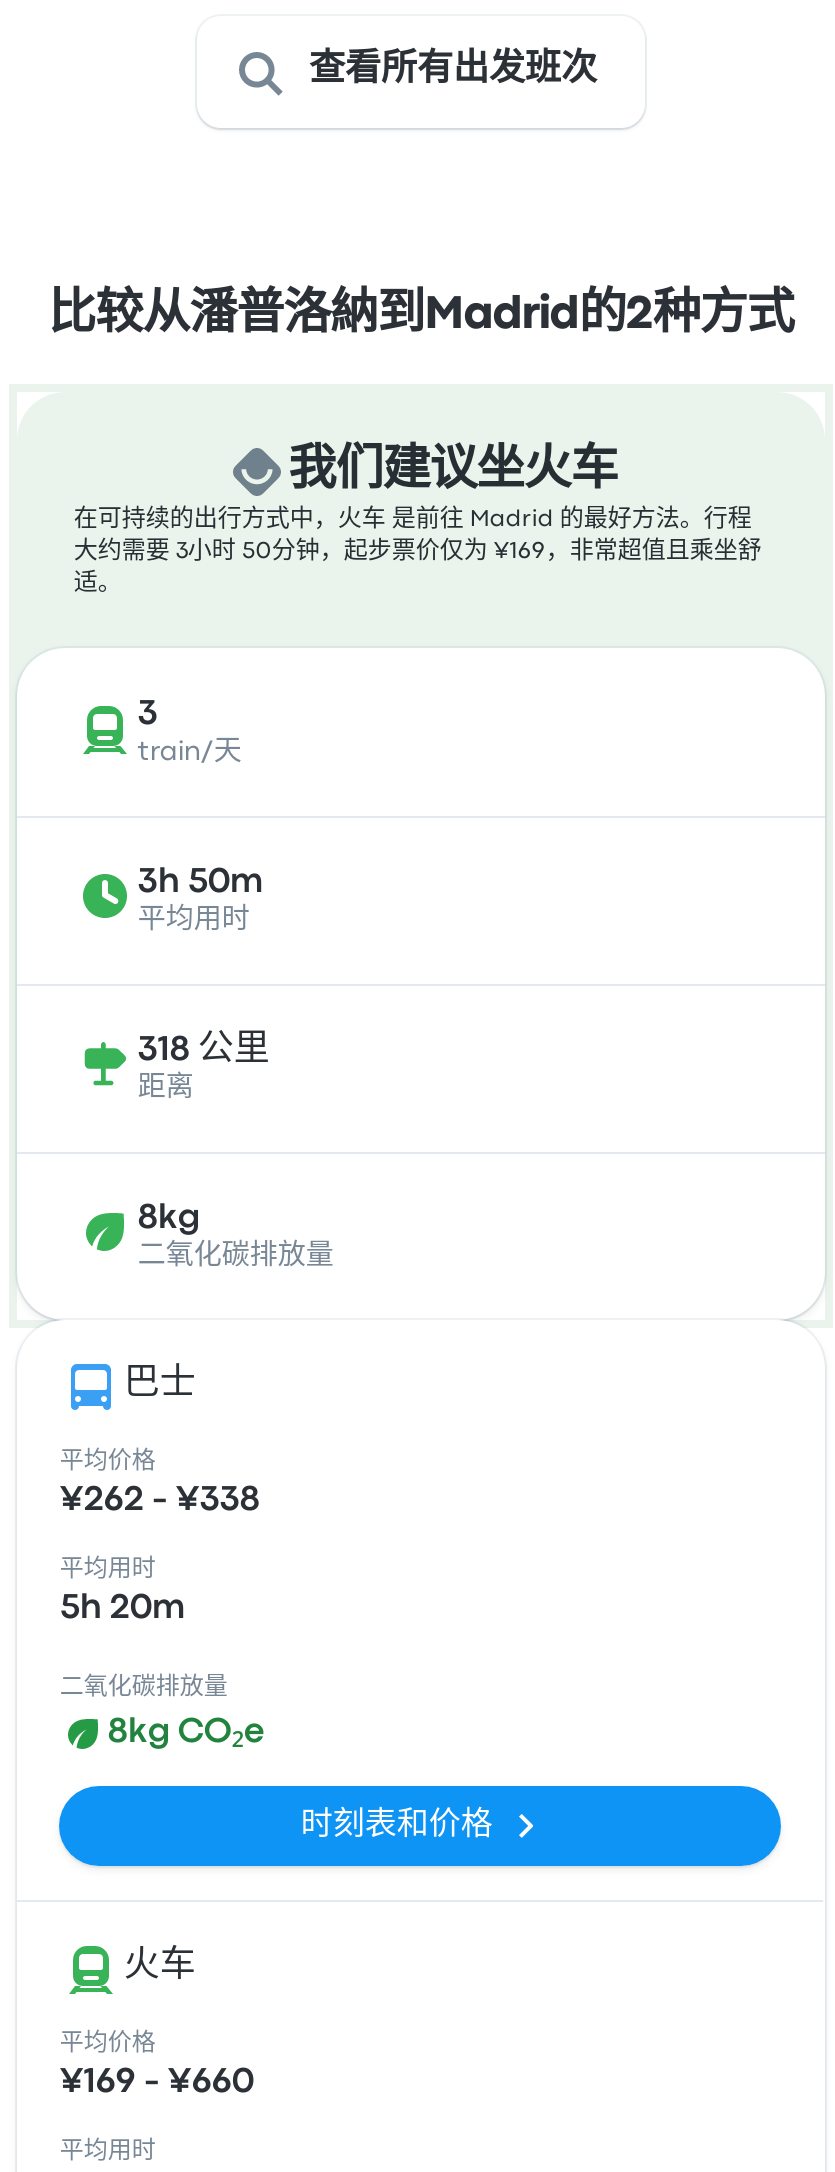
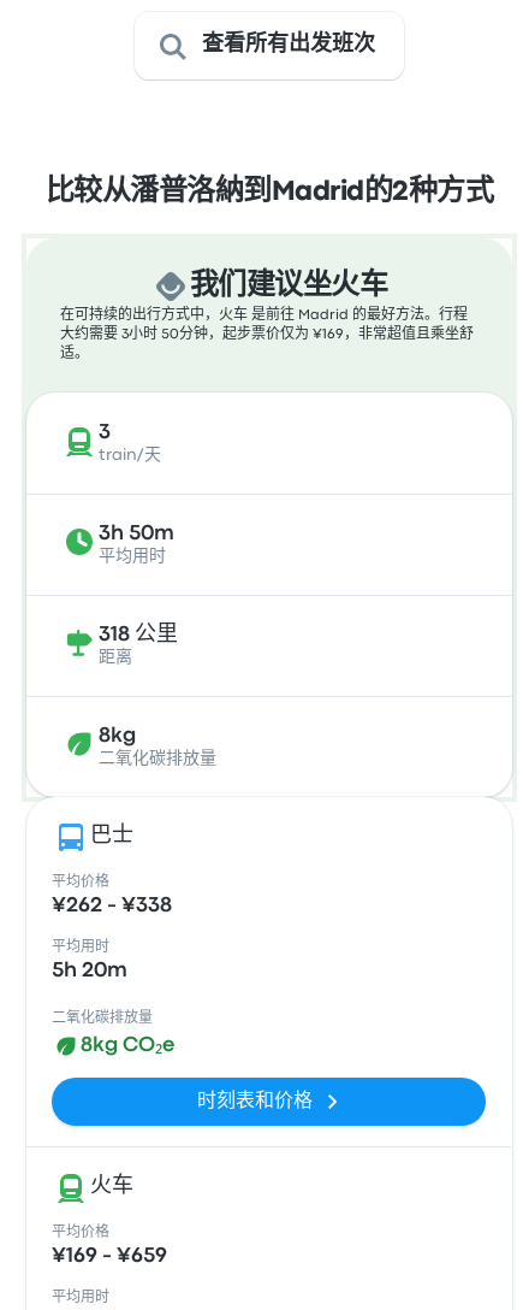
[60,2068,254,2098] ¥169 - ¥660 -> [52,1247,168,1265] ¥169 - ¥659

